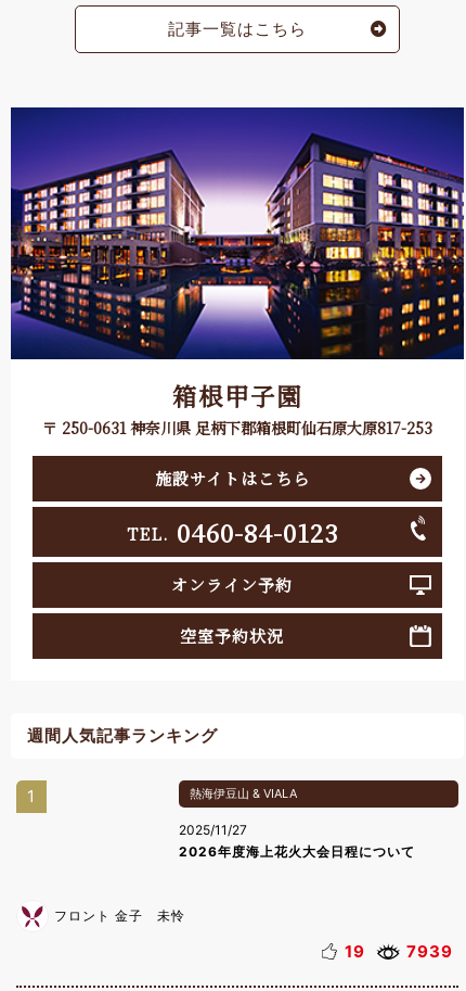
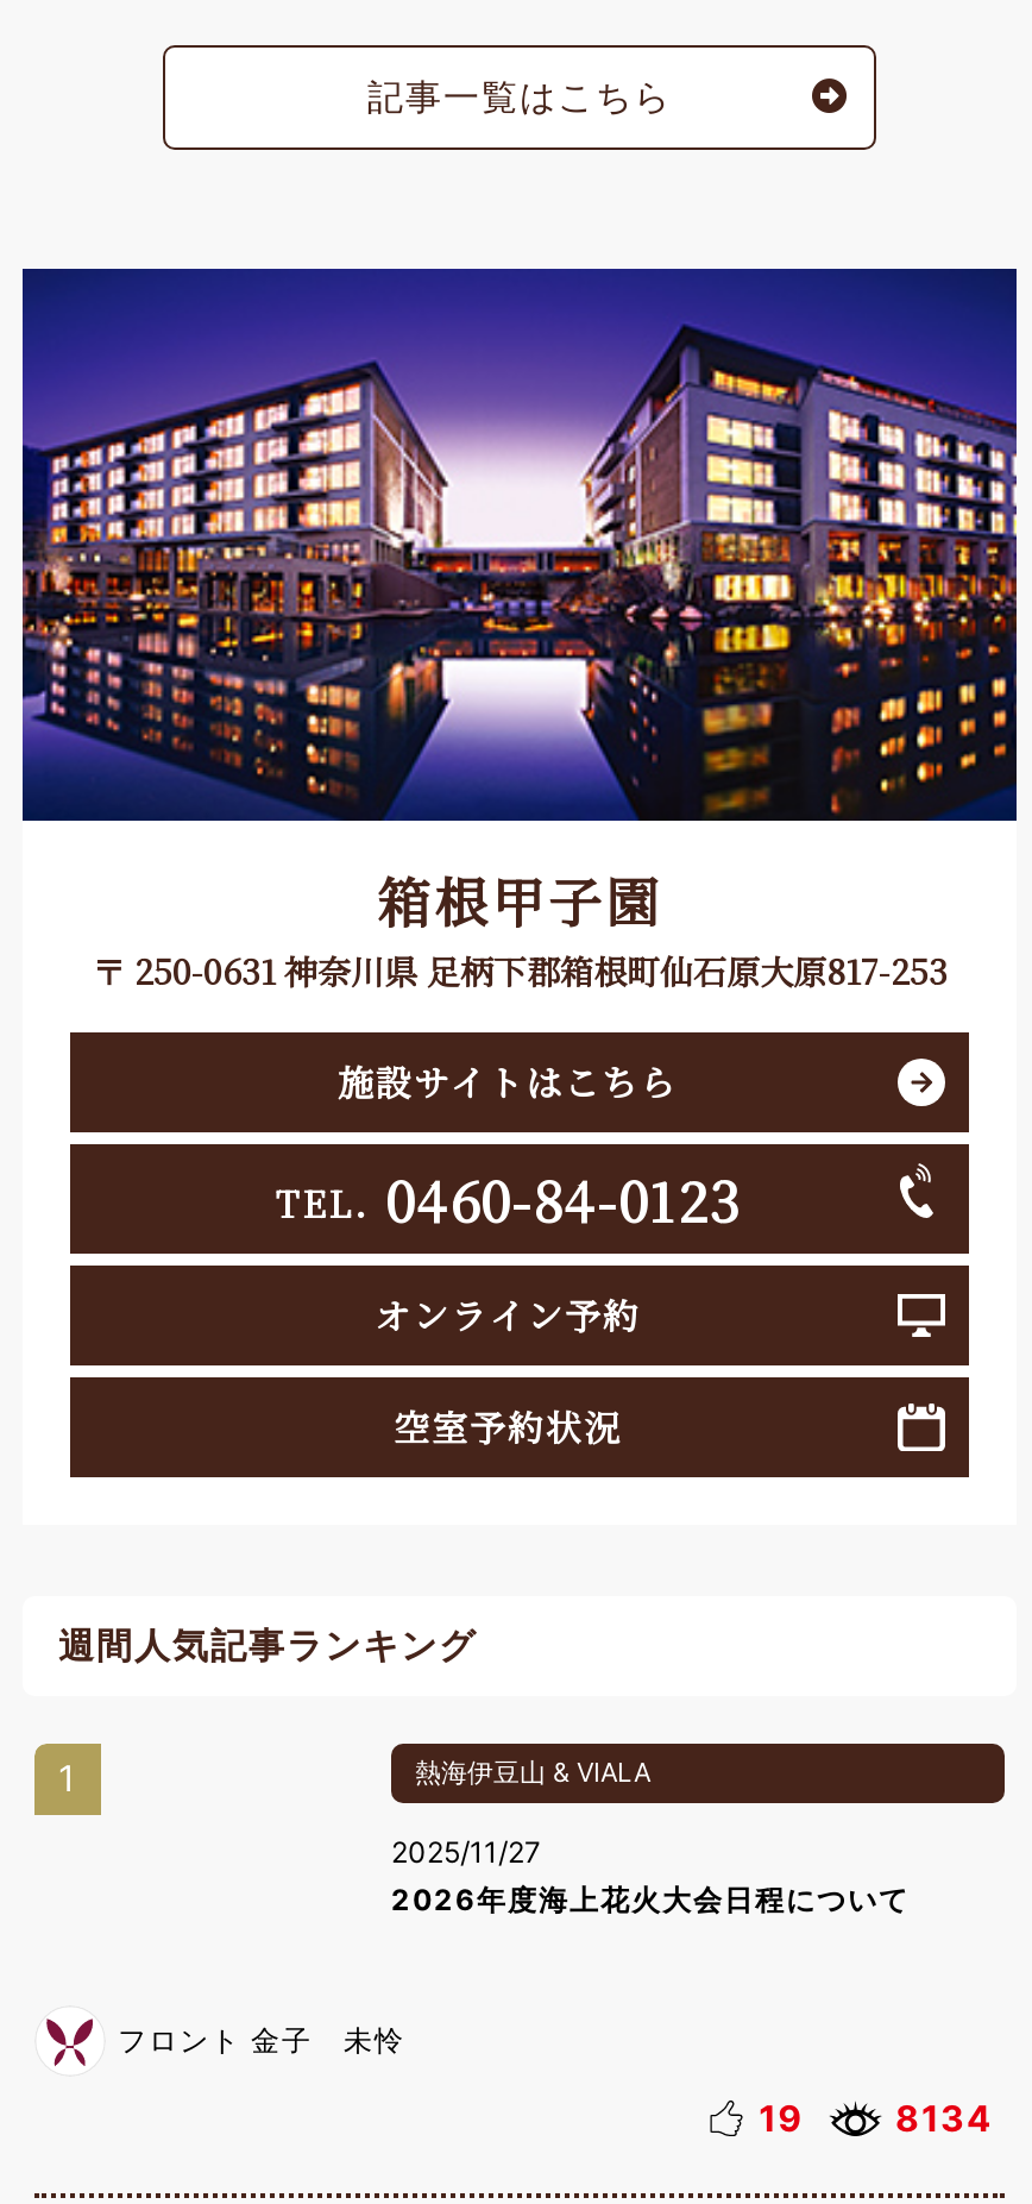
[406,941,453,962] 7939 -> [895,2096,993,2141] 8134

